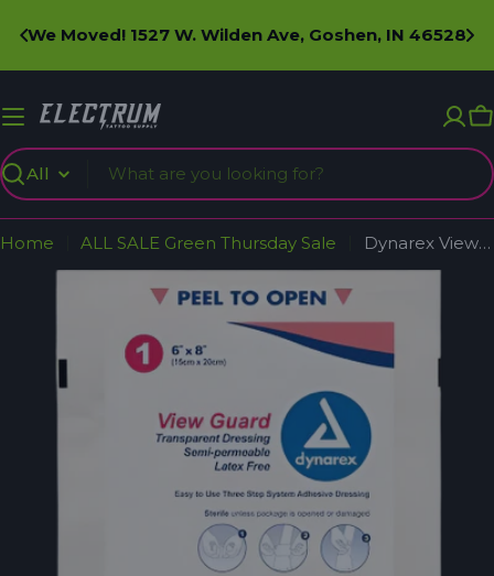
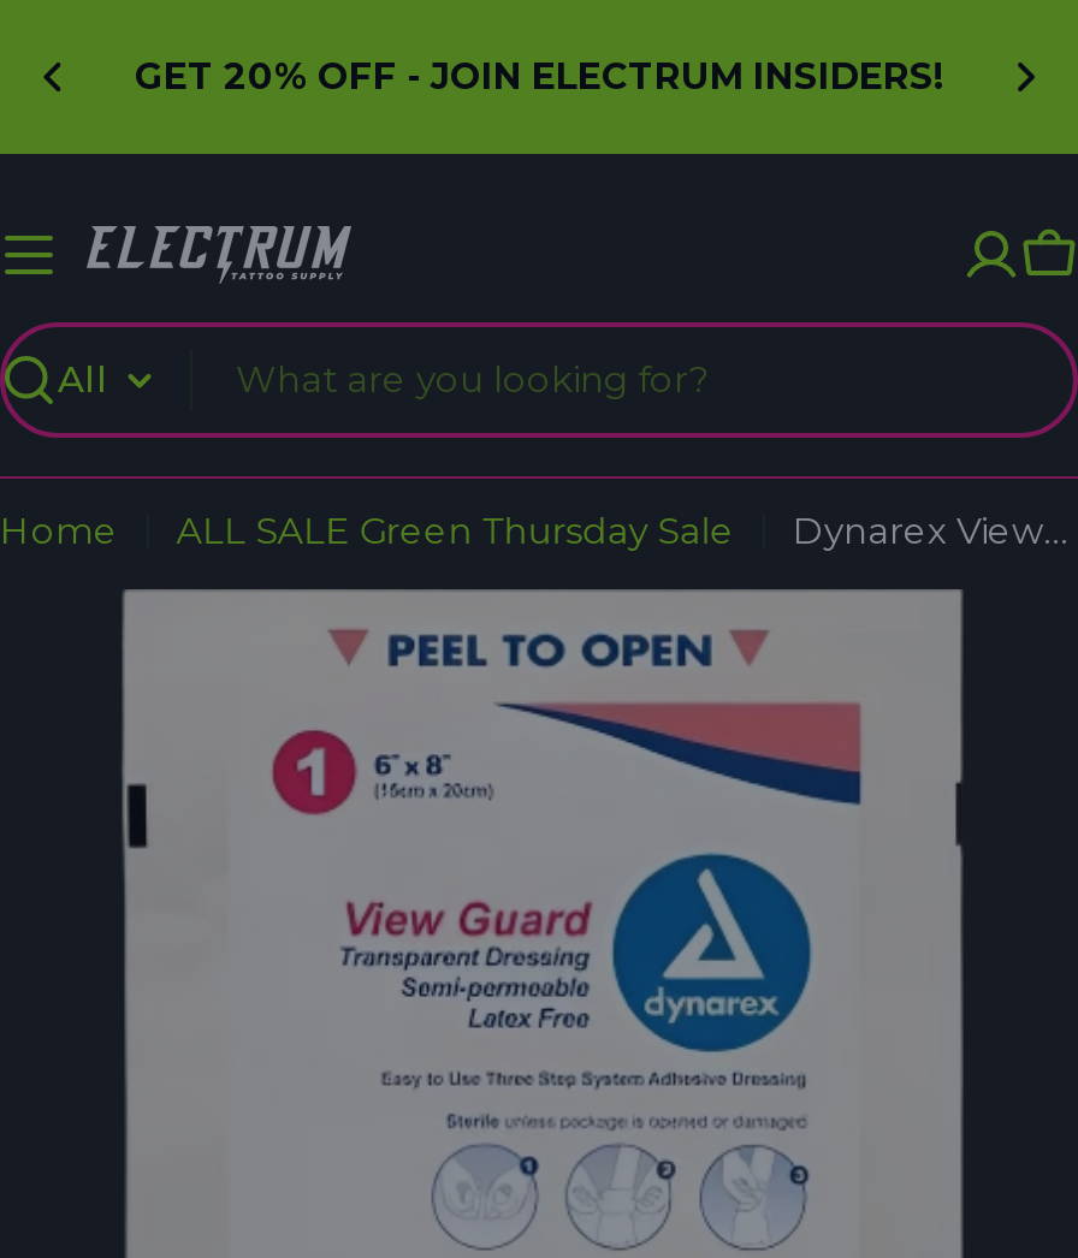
[28,24,466,45] We Moved! 1527 W. Wilden Ave, Goshen, IN 46528 -> [135,53,943,99] GET 20% OFF - JOIN ELECTRUM INSIDERS!

